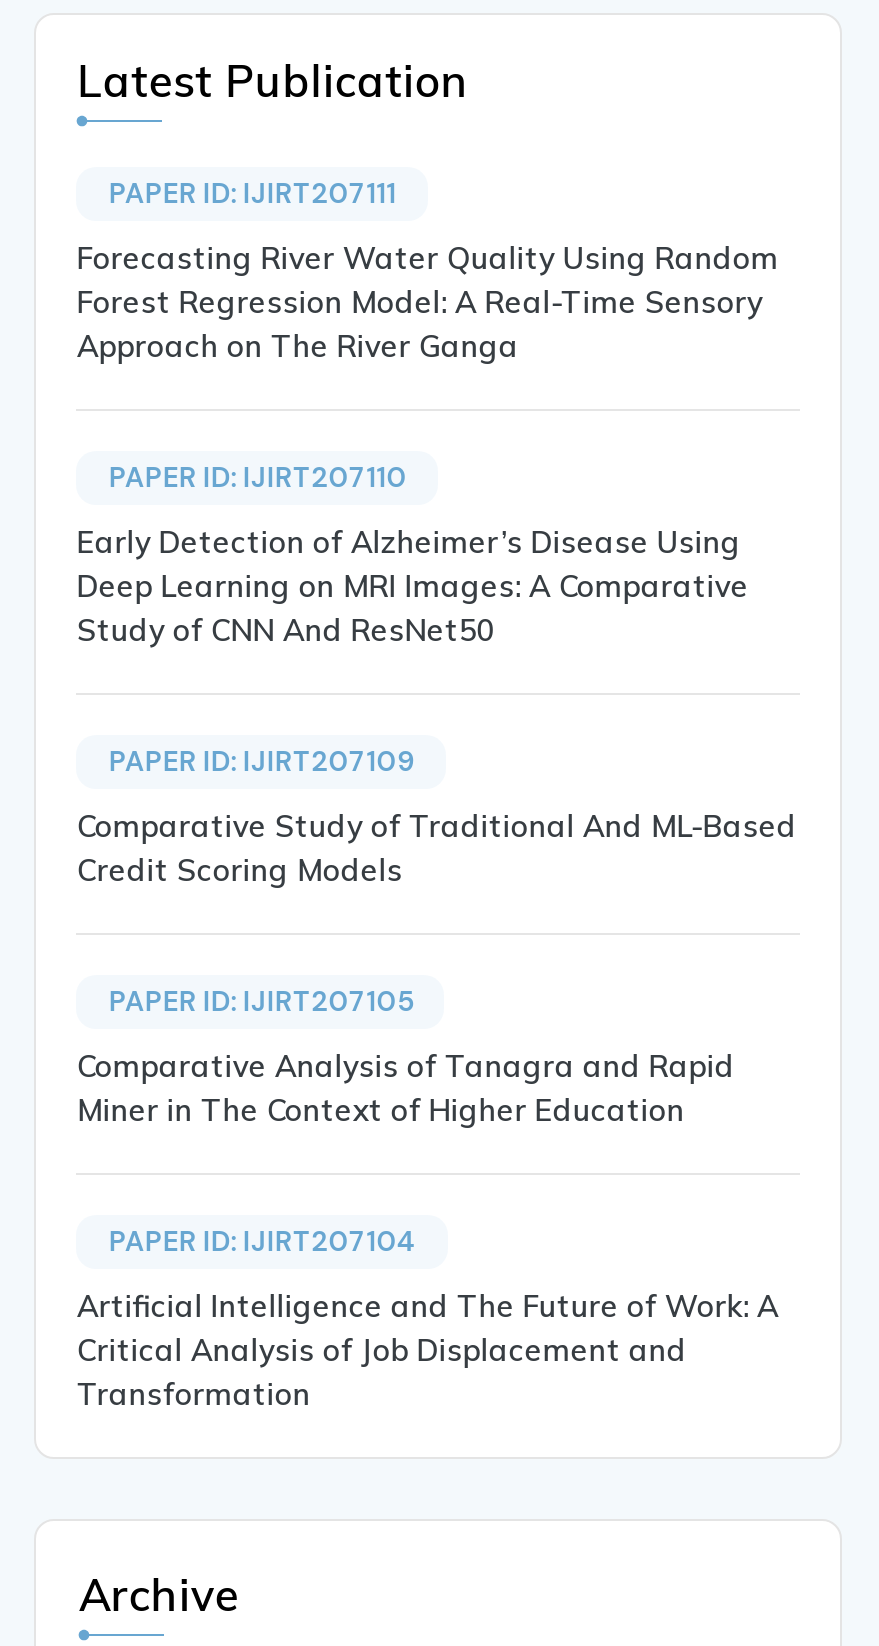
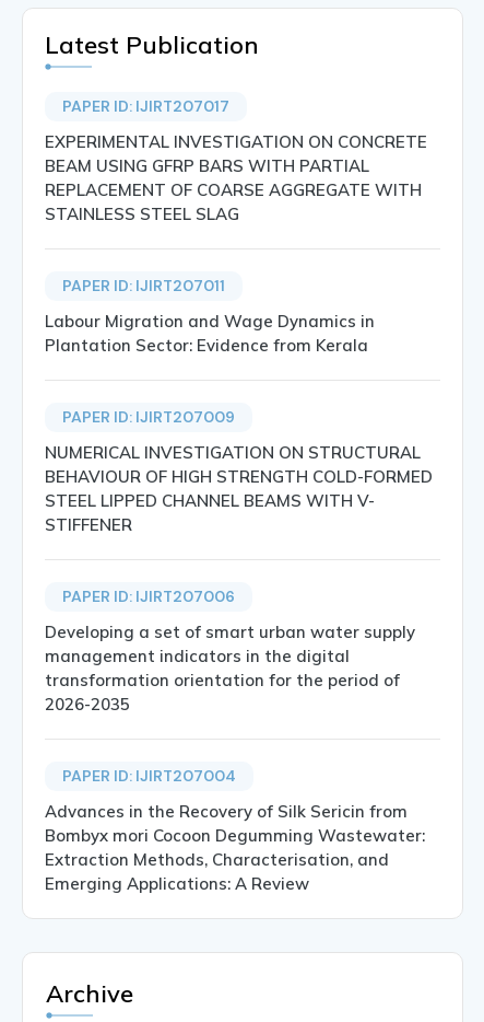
[109,174,397,210] PAPER ID: IJIRT207111 -> [63,96,230,116] PAPER ID: IJIRT207017
[77,238,779,364] Forecasting River Water Quality Using Random | Forest Regression Model: A Real-Time Sensory | Approach on The River Ganga -> [45,131,428,224] EXPERIMENTAL INVESTIGATION ON CONCRETE | BEAM USING GFRP BARS WITH PARTIAL | REPLACEMENT OF COARSE AGGREGATE WITH | STAINLESS STEEL SLAG
[109,458,407,494] PAPER ID: IJIRT207110 -> [63,275,226,295] PAPER ID: IJIRT207011
[77,522,749,648] Early Detection of Alzheimer’s Disease Using | Deep Learning on MRI Images: A Comparative | Study of CNN And ResNet50 -> [45,310,375,355] Labour Migration and Wage Dynamics in | Plantation Sector: Evidence from Kerala
[109,742,415,778] PAPER ID: IJIRT207109 -> [63,407,235,426] PAPER ID: IJIRT207009
[77,806,797,888] Comparative Study of Traditional And ML-Based | Credit Scoring Models -> [45,442,433,535] NUMERICAL INVESTIGATION ON STRUCTURAL | BEHAVIOUR OF HIGH STRENGTH COLD-FORMED | STEEL LIPPED CHANNEL BEAMS WITH V- | STIFFENER
[109,982,413,1018] PAPER ID: IJIRT207105 -> [63,586,235,606] PAPER ID: IJIRT207006
[77,1046,735,1128] Comparative Analysis of Tanagra and Rapid | Miner in The Context of Higher Education -> [45,621,416,714] Developing a set of smart urban water supply | management indicators in the digital | transformation orientation for the period of | 2026-2035
[109,1222,417,1258] PAPER ID: IJIRT207104 -> [63,766,236,785] PAPER ID: IJIRT207004
[77,1286,779,1412] Artificial Intelligence and The Future of Work: A | Critical Analysis of Job Displacement and | Transformation -> [45,801,425,894] Advances in the Recovery of Silk Sericin from | Bombyx mori Cocoon Degumming Wastewater: | Extraction Methods, Characterisation, and | Emerging Applications: A Review

